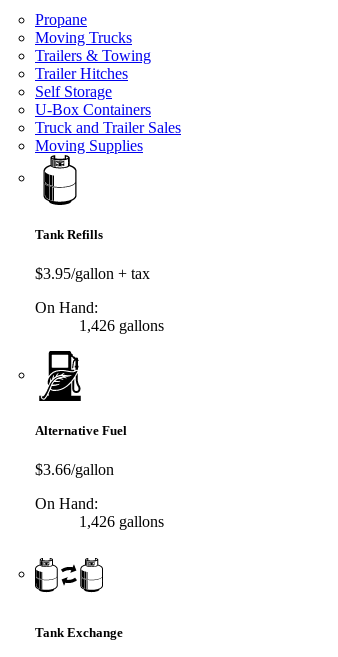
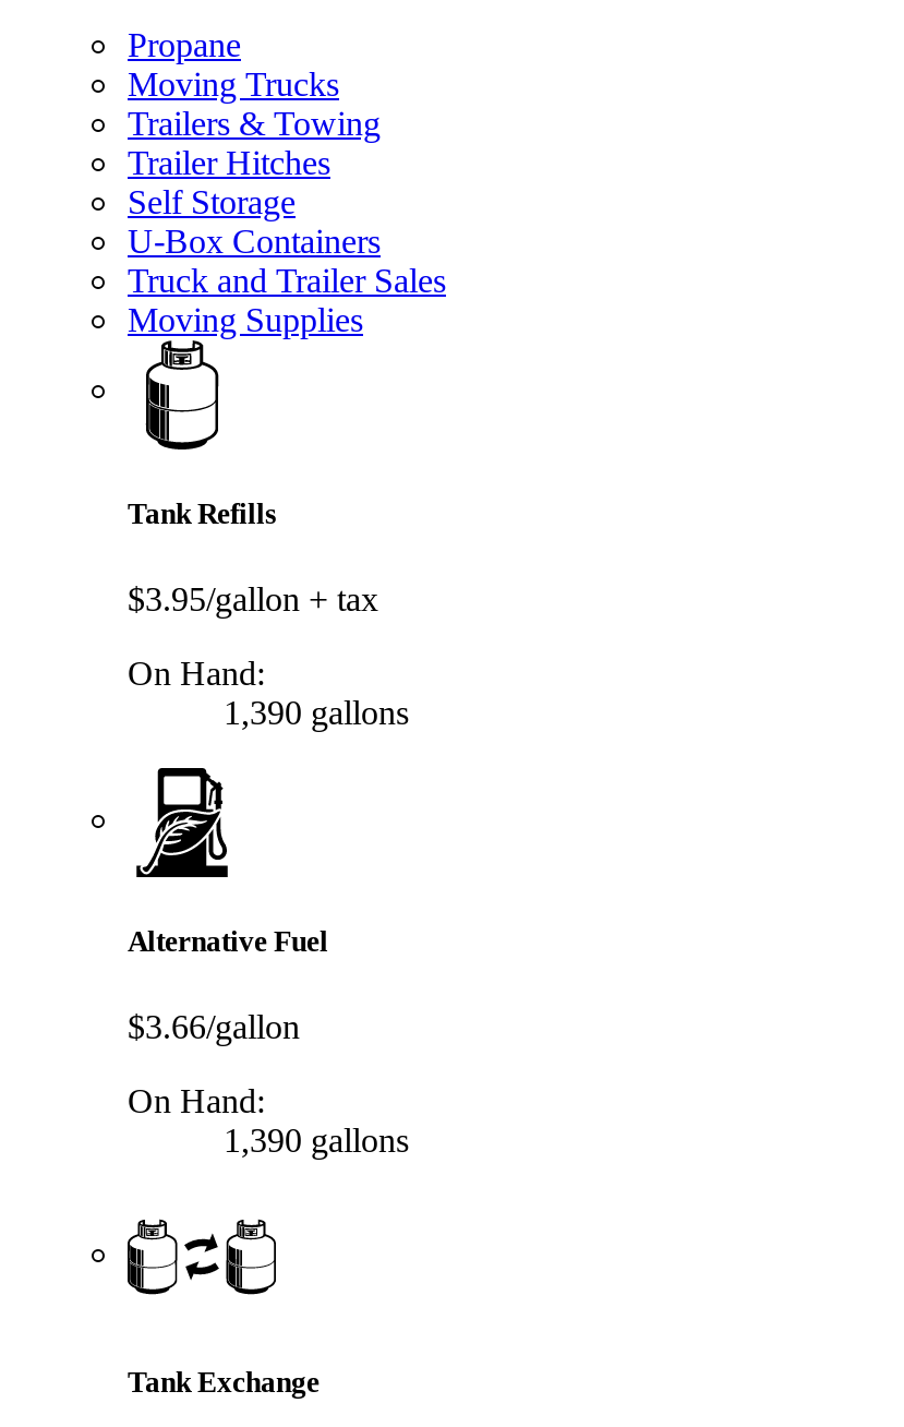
[75,317,164,334] 1,426 gallons -> [215,694,409,731] 1,390 gallons
[75,513,164,530] 1,426 gallons -> [215,1122,409,1159] 1,390 gallons

